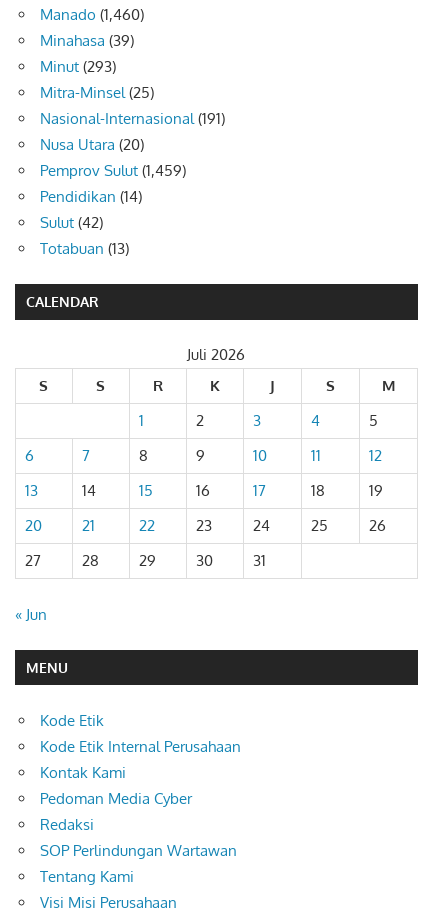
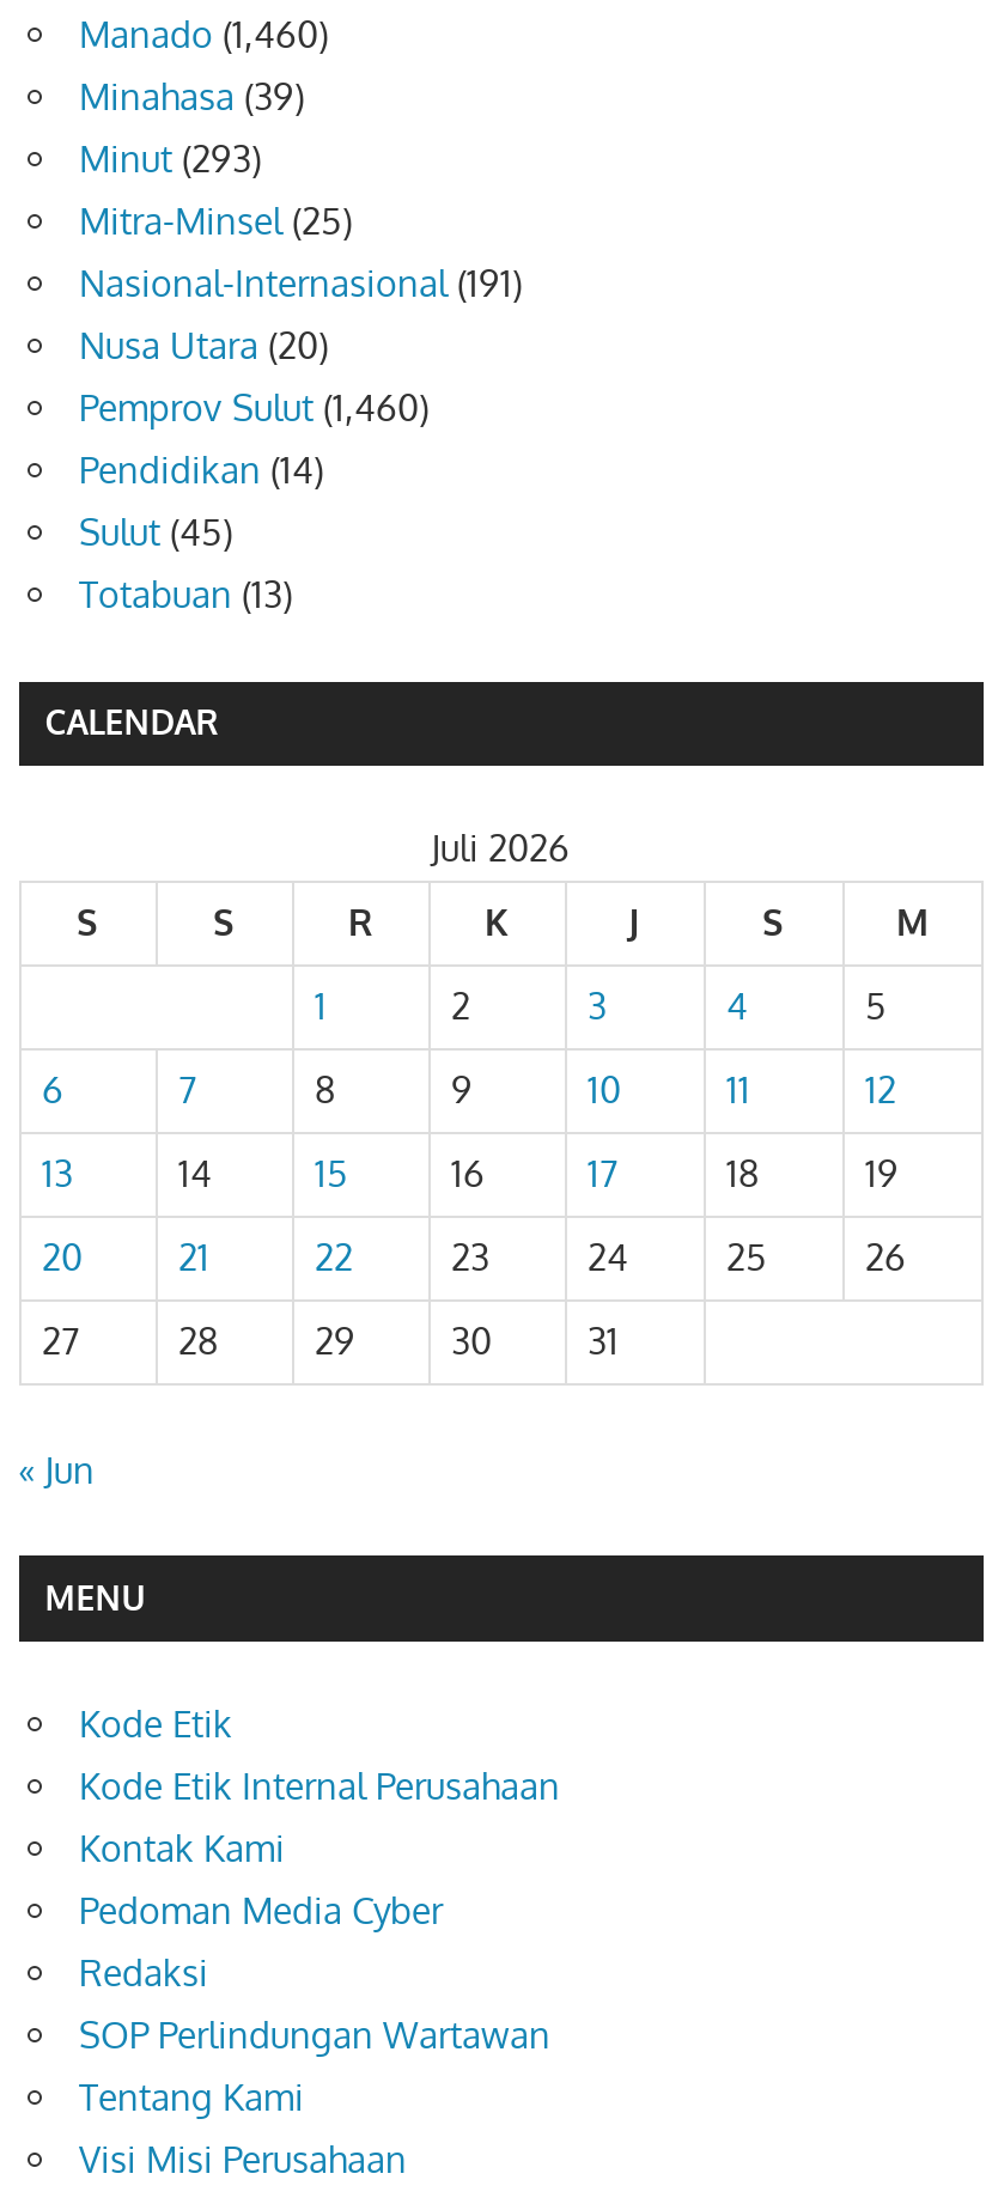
[40,161,186,180] Pemprov Sulut (1,459) -> [79,385,428,431] Pemprov Sulut (1,460)
[40,213,103,232] Sulut (42) -> [79,509,232,555] Sulut (45)

